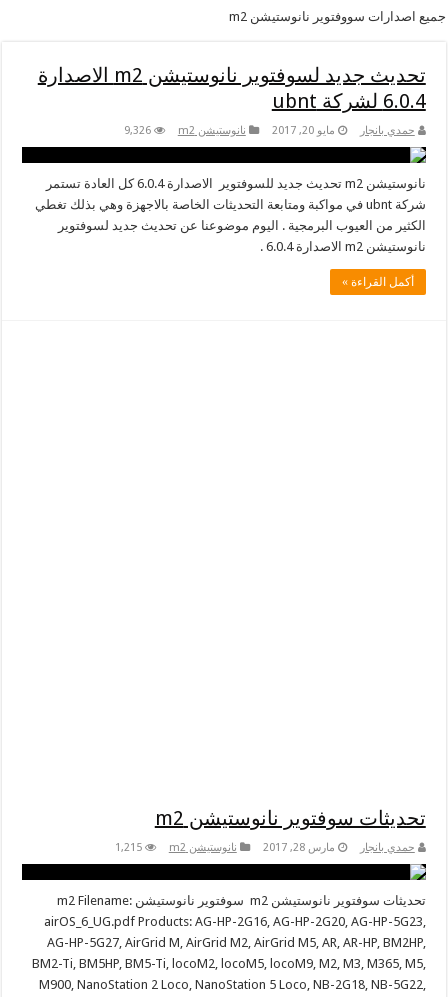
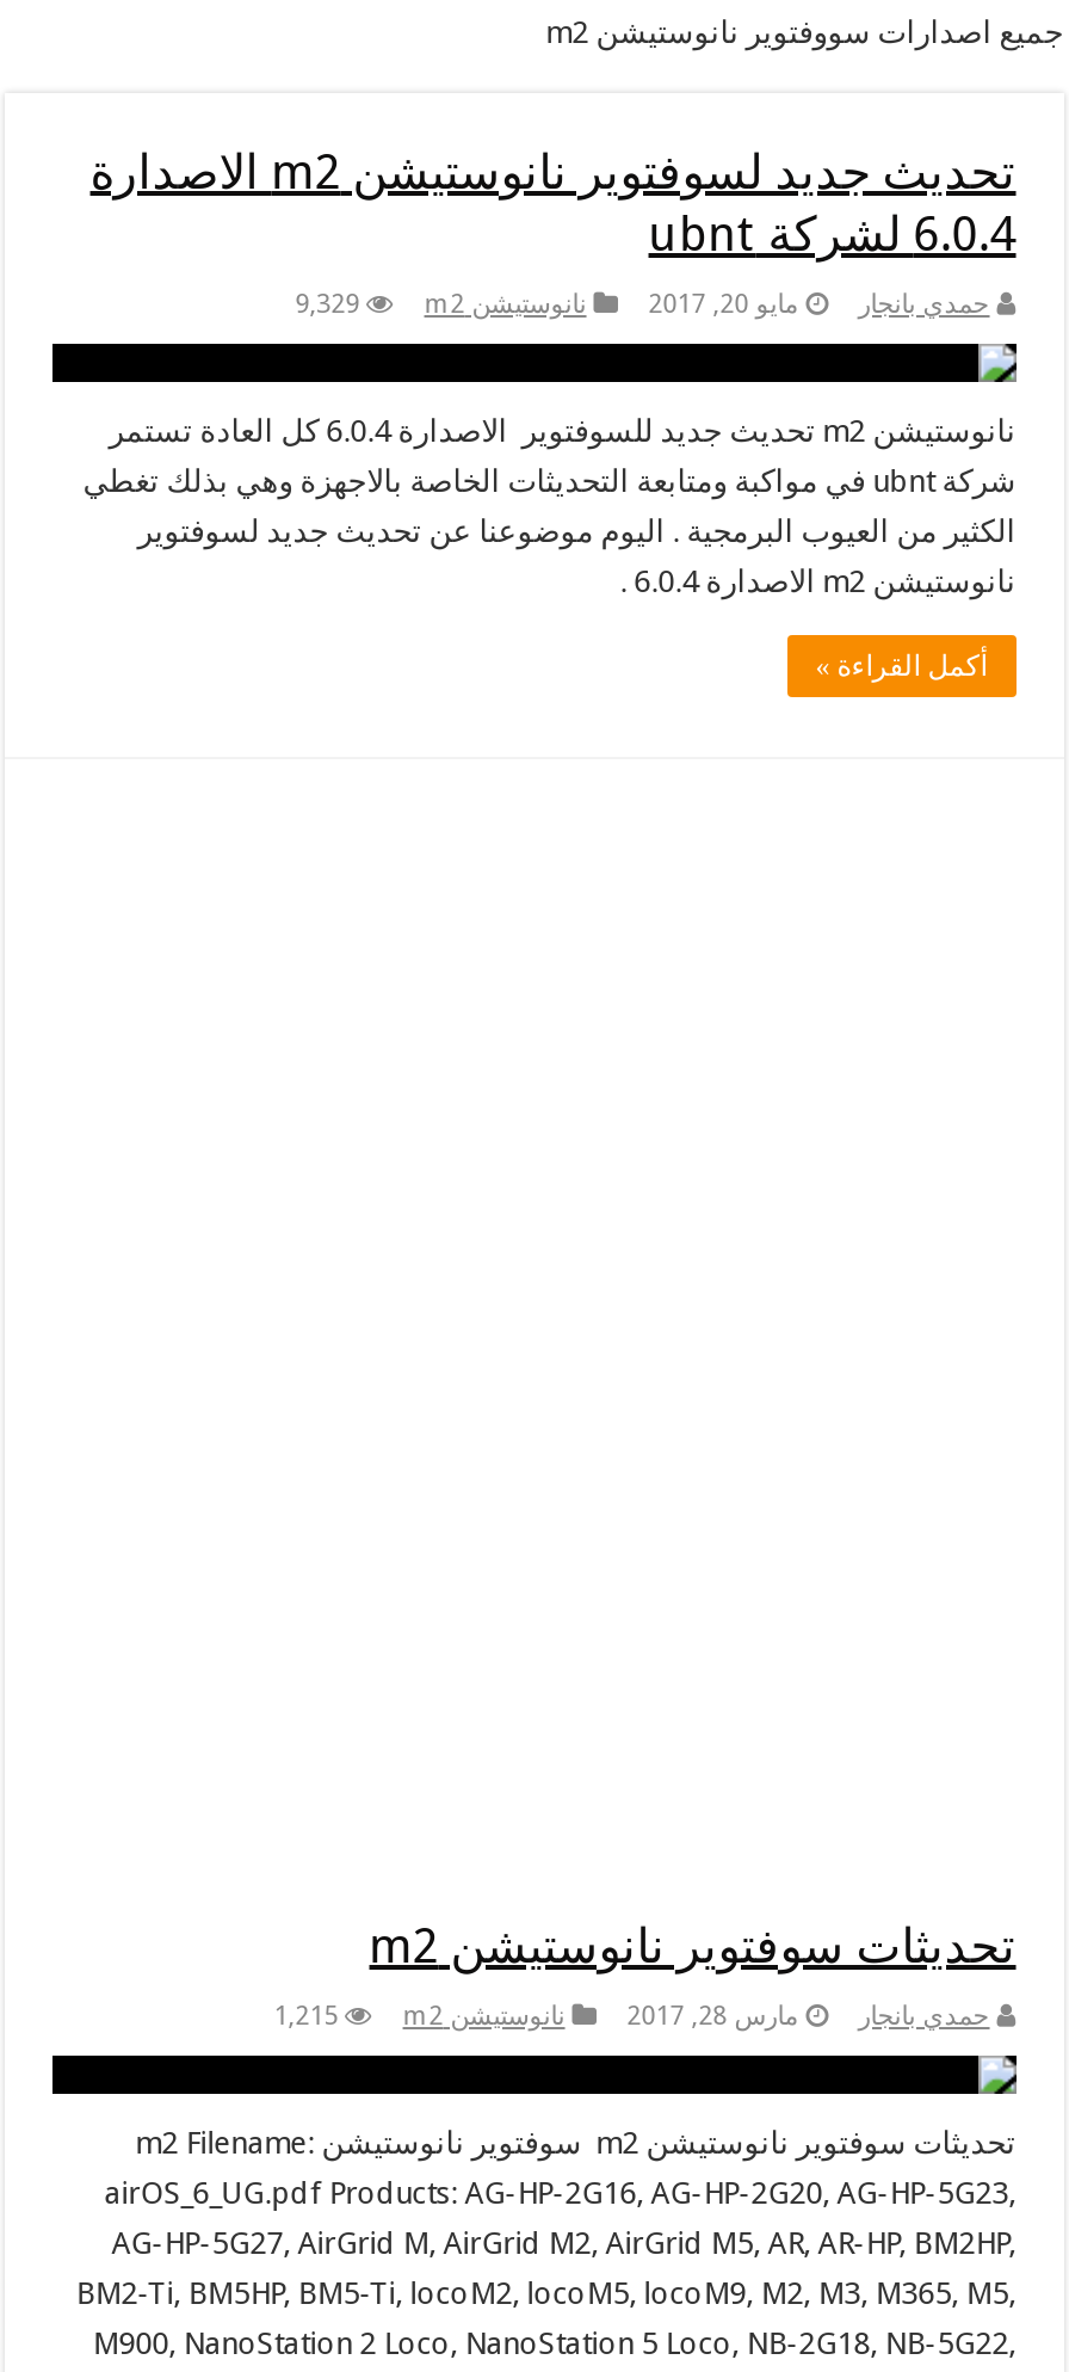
[124,124,151,137] 9,326 -> [295,289,360,320] 9,329

